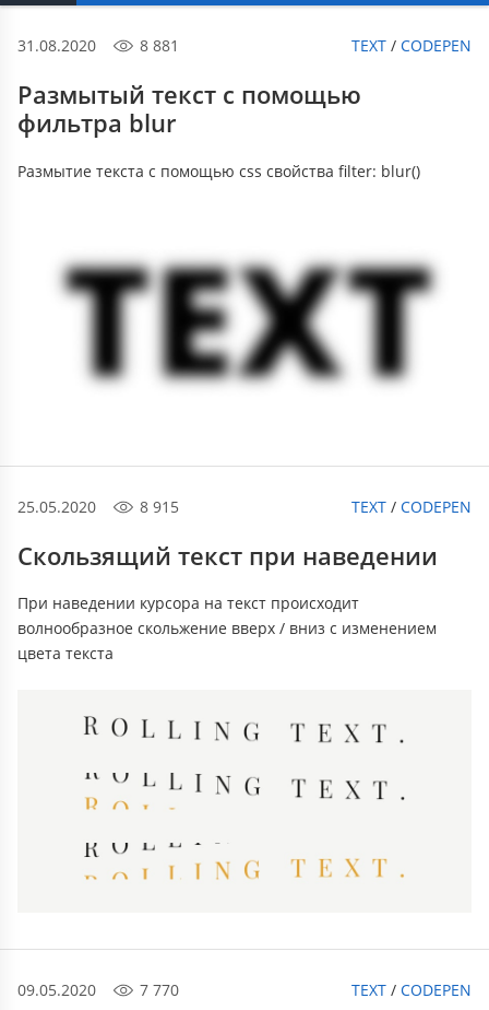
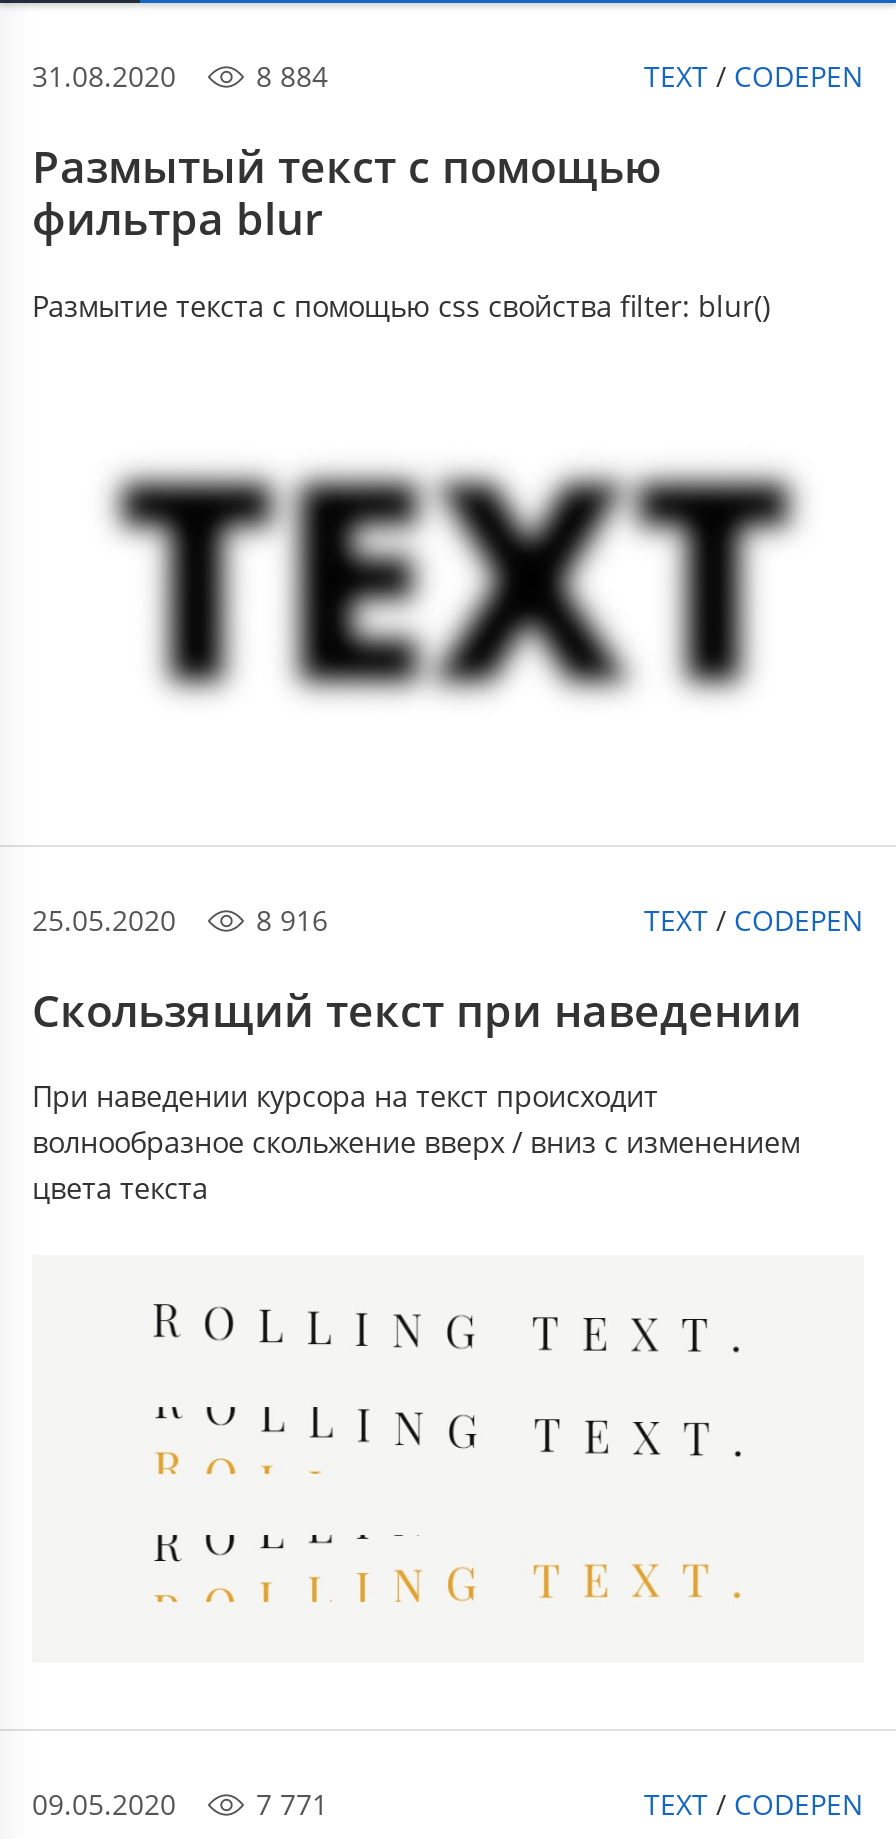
[17,35,179,56] 31.08.2020 8 881 -> [32,57,328,95] 31.08.2020 8 884
[17,496,179,517] 25.05.2020 8 915 -> [32,901,328,939] 25.05.2020 8 916
[17,979,179,1000] 09.05.2020 7 770 -> [32,1784,328,1822] 09.05.2020 7 771

